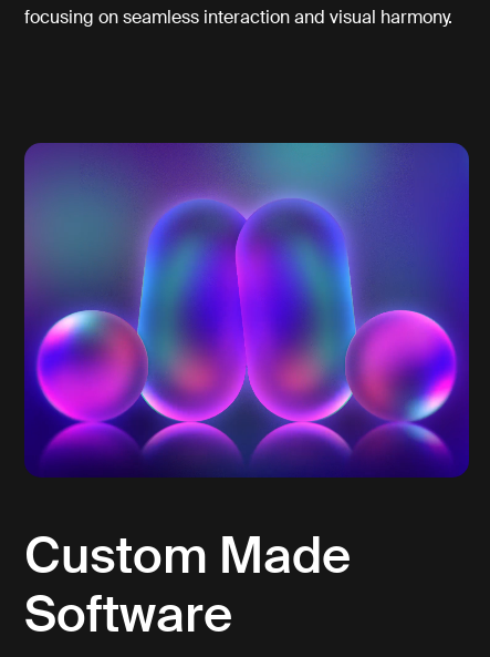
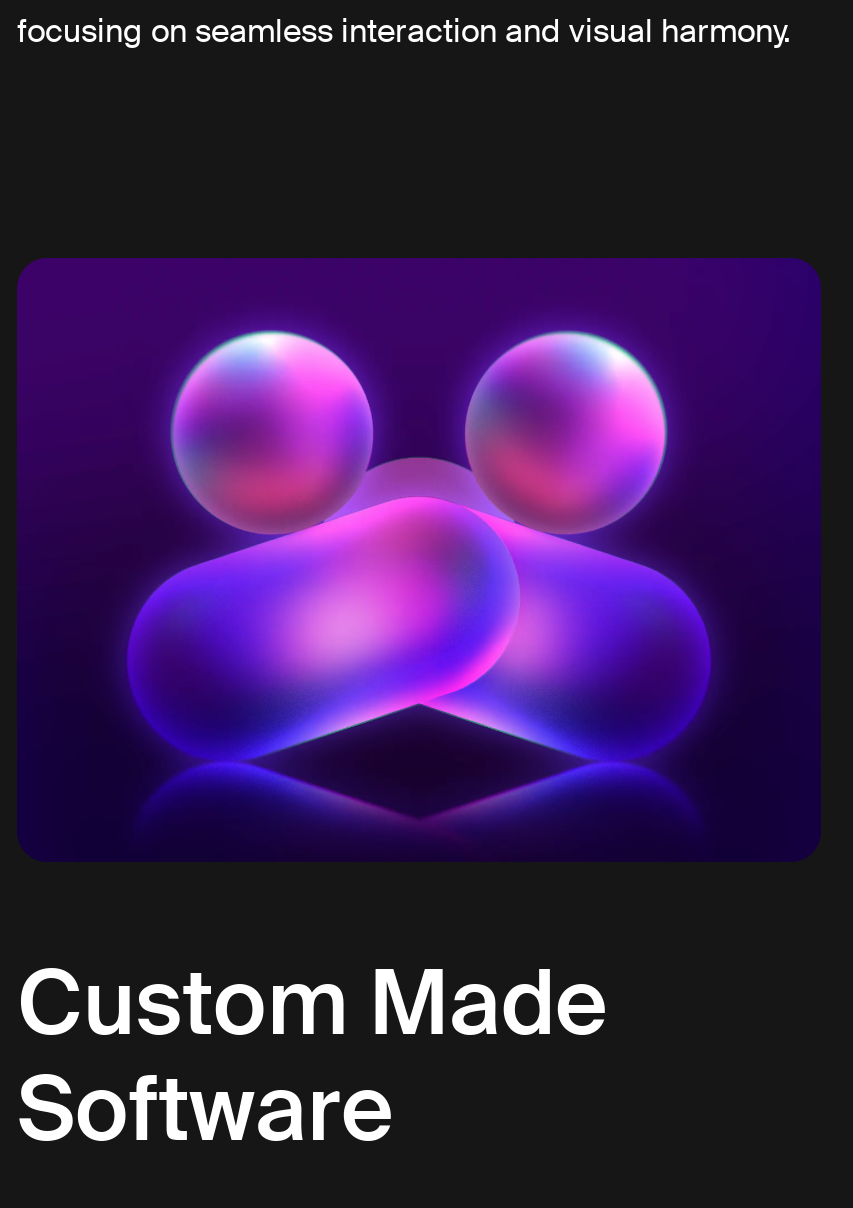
[24,142,469,478] [image] -> [17,258,819,860] [image]

